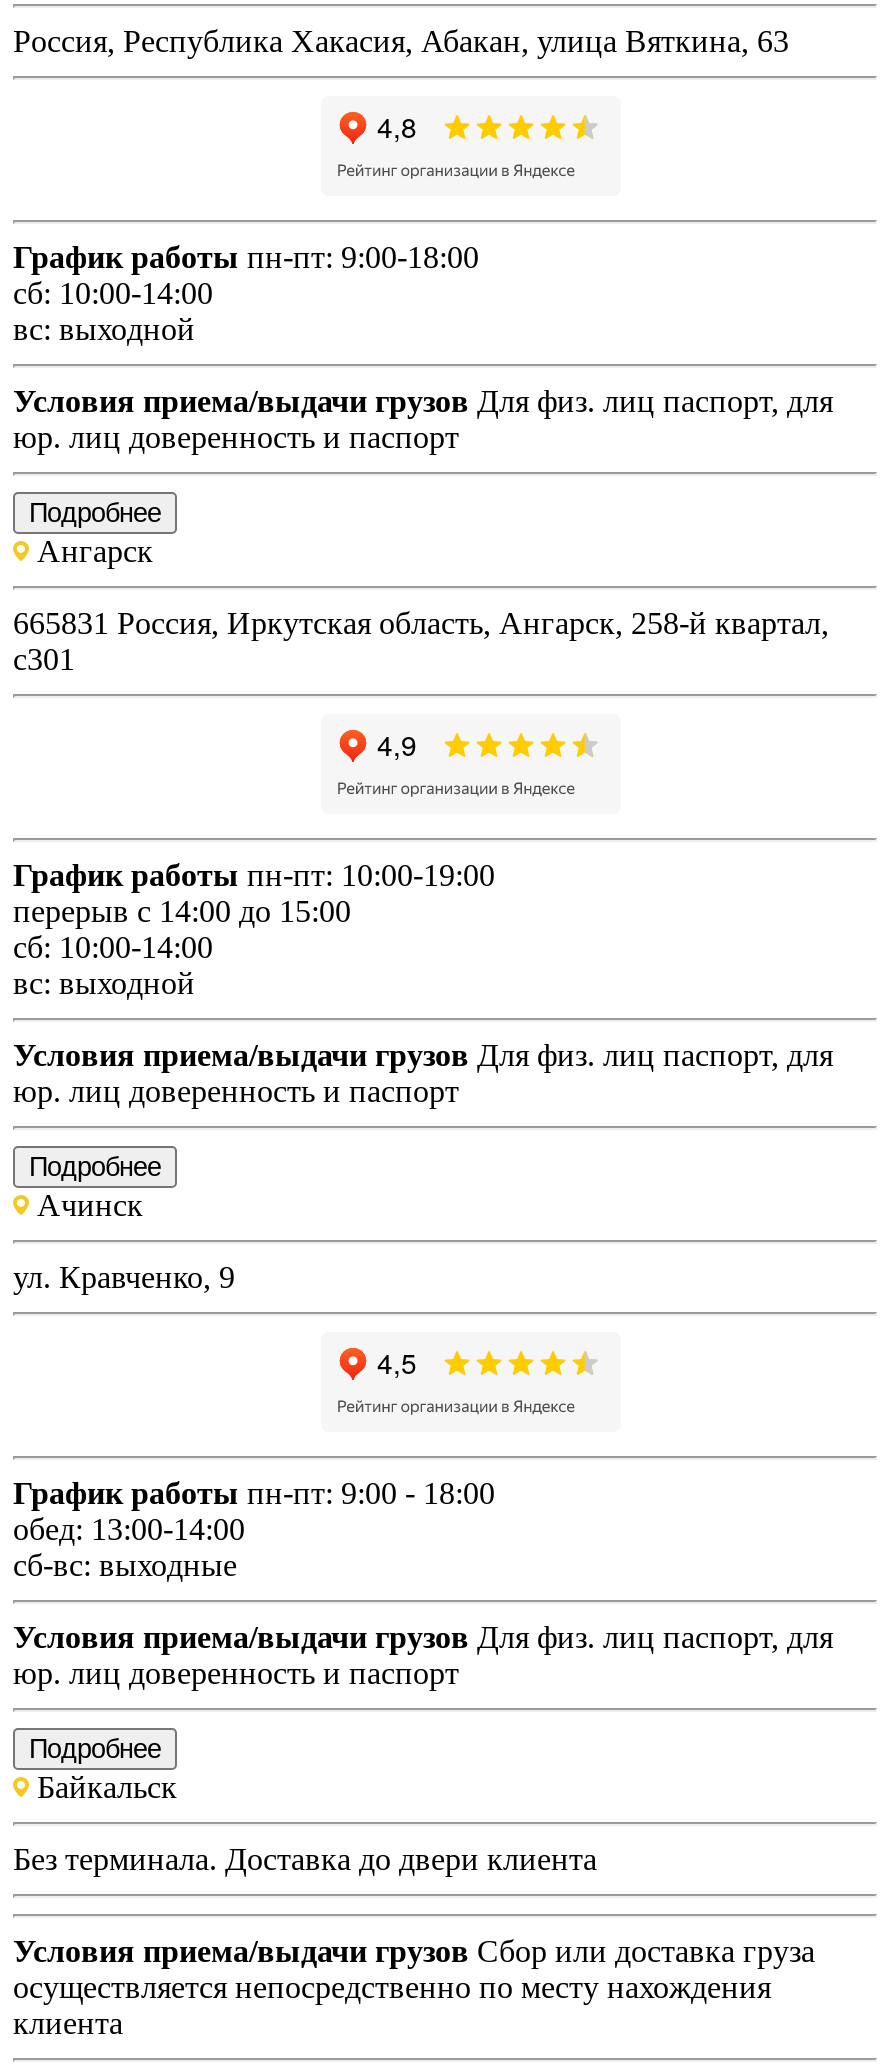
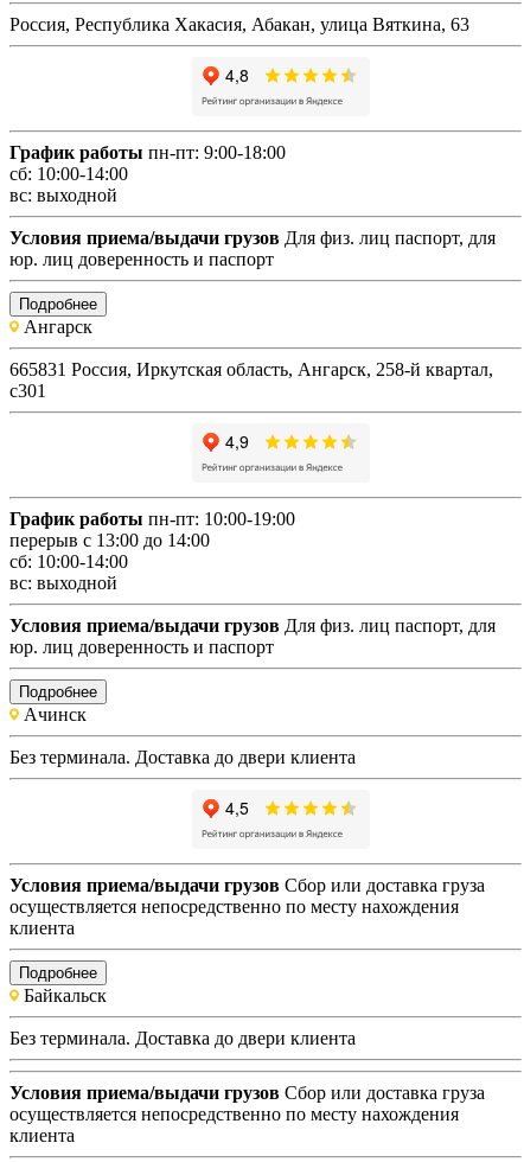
[13,895,351,929] перерыв с 14:00 до 15:00 -> [9,530,210,551] перерыв с 13:00 до 14:00
[13,1261,235,1295] ул. Кравченко, 9 -> [9,747,356,768] Без терминала. Доставка до двери клиента
[13,1477,833,1691] График работы пн-пт: 9:00 - 18:00 | обед: 13:00-14:00 | сб-вс: выходные | Условия приема/выдачи грузов Для физ. лиц паспорт, для | юр. лиц доверенность и паспорт -> [9,875,485,938] Условия приема/выдачи грузов Сбор или доставка груза | осуществляется непосредственно по месту нахождения | клиента

